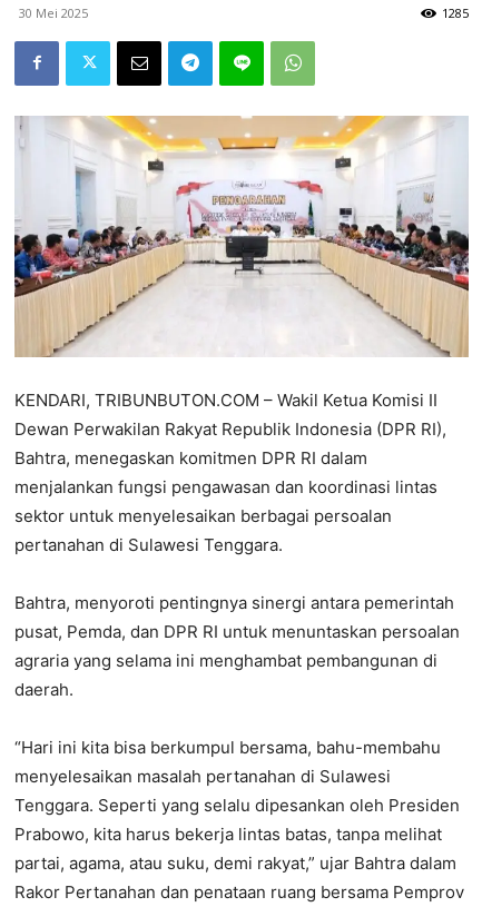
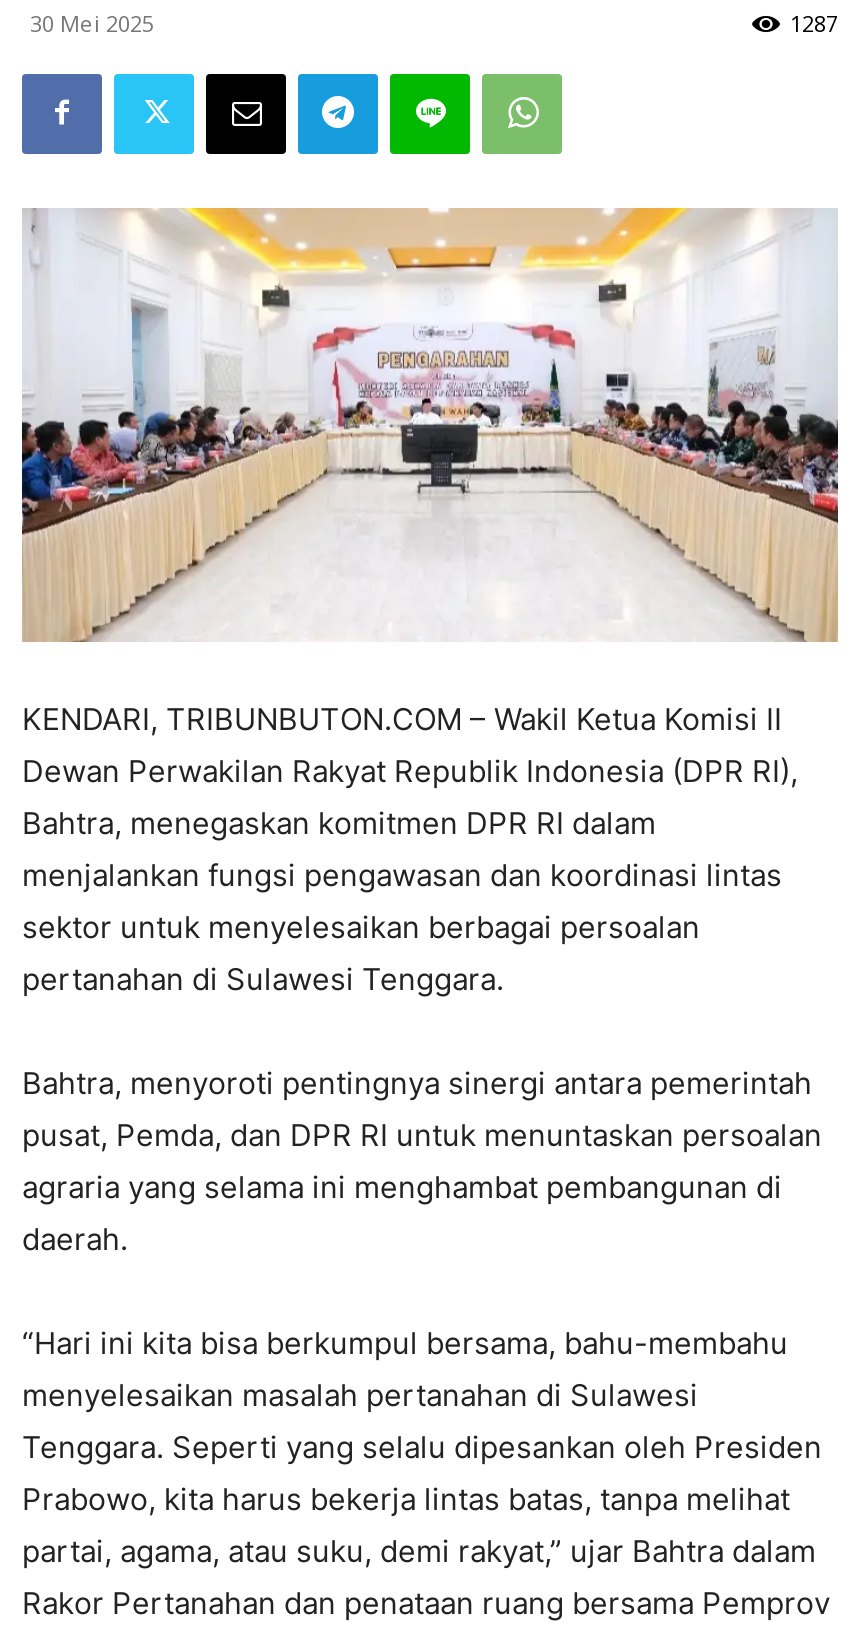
[442,4,469,21] 1285 -> [790,8,838,38] 1287

